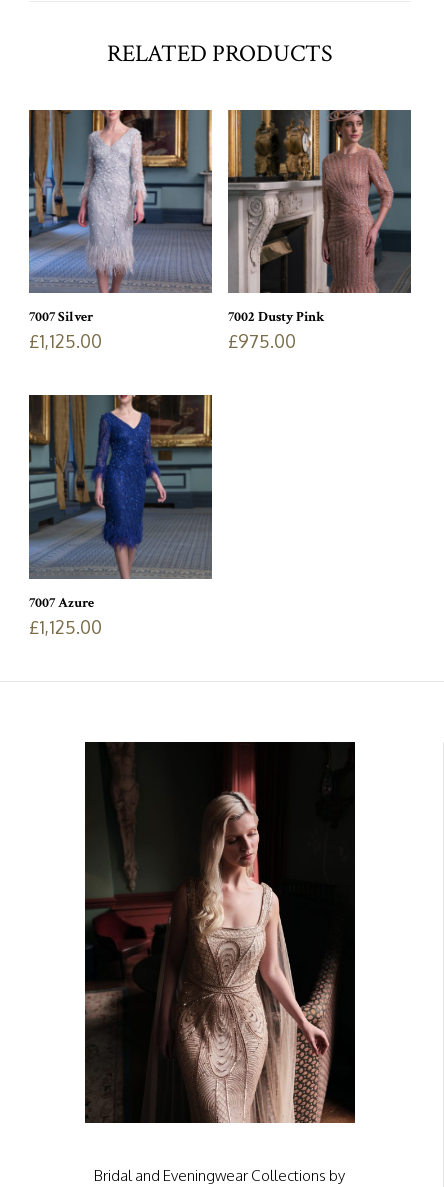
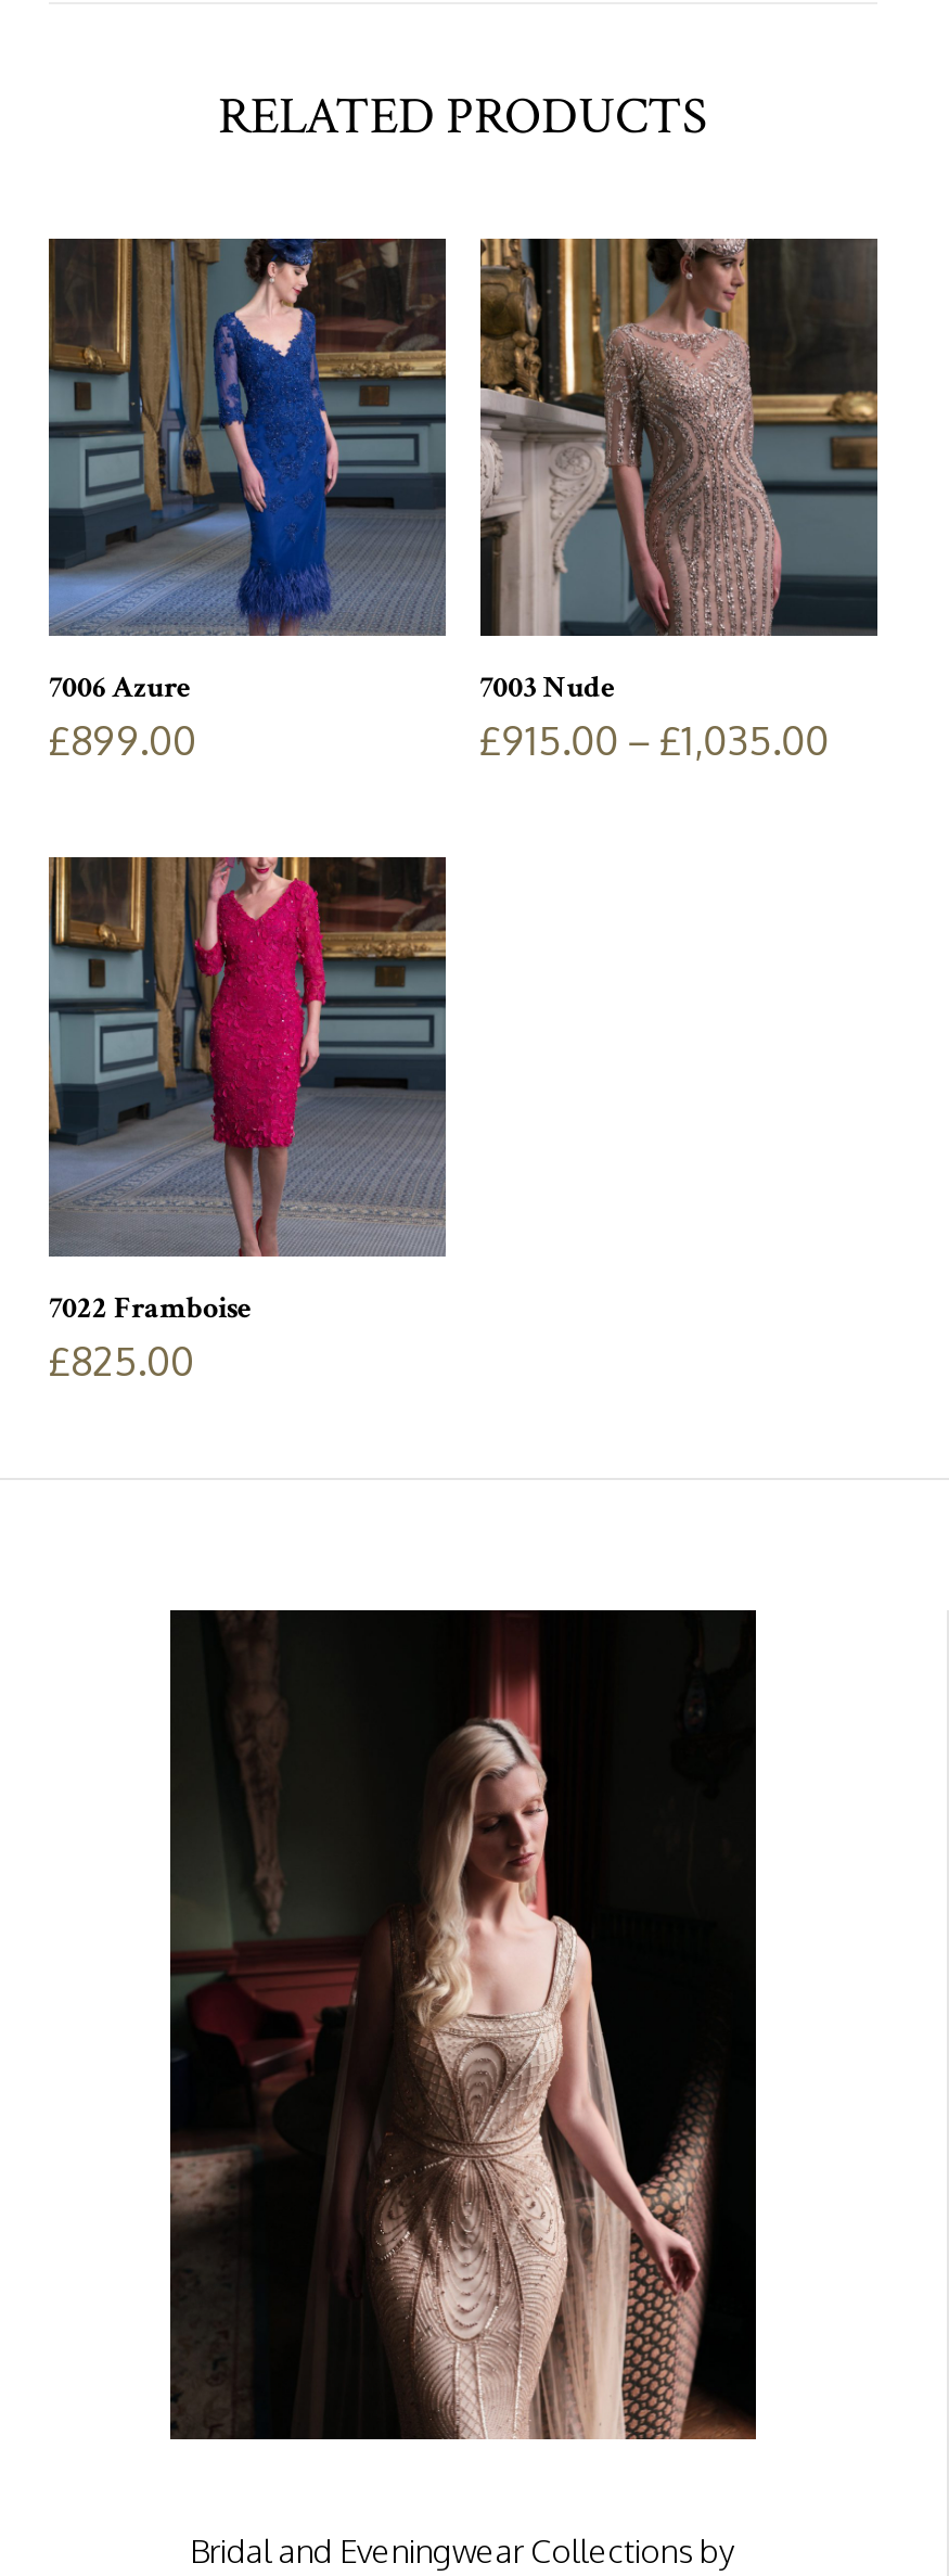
[28,109,212,352] [image] | 7007 Silver | £1,125.00 -> [47,237,448,765] [image] | 7006 Azure | £899.00
[227,109,411,352] [image] | 7002 Dusty Pink | £975.00 -> [478,237,877,765] [image] | 7003 Nude | £915.00 – £1,035.00
[28,394,213,638] [image] | 7007 Azure | £1,125.00 -> [47,855,448,1384] [image] | 7022 Framboise | £825.00

